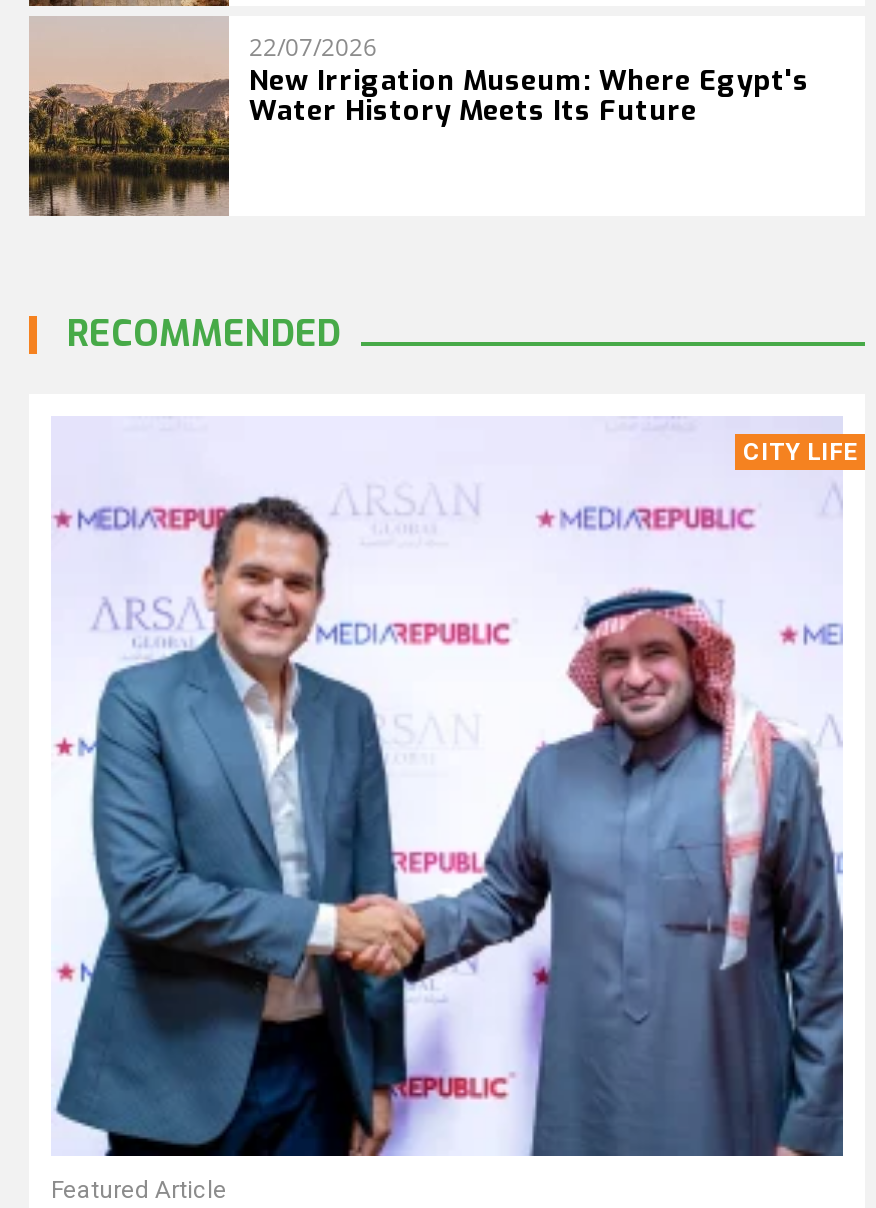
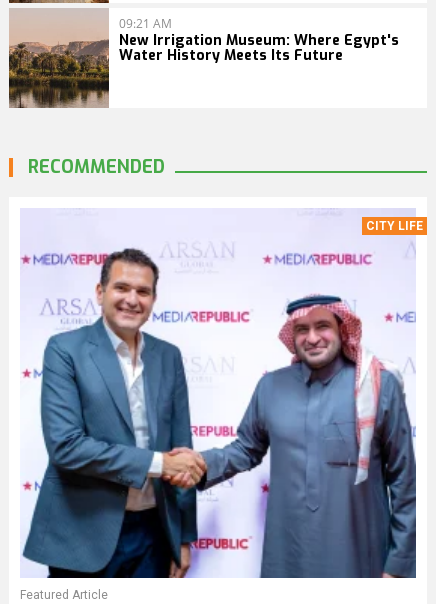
[249,29,377,63] 22/07/2026 -> [119,15,172,32] 09:21 AM

